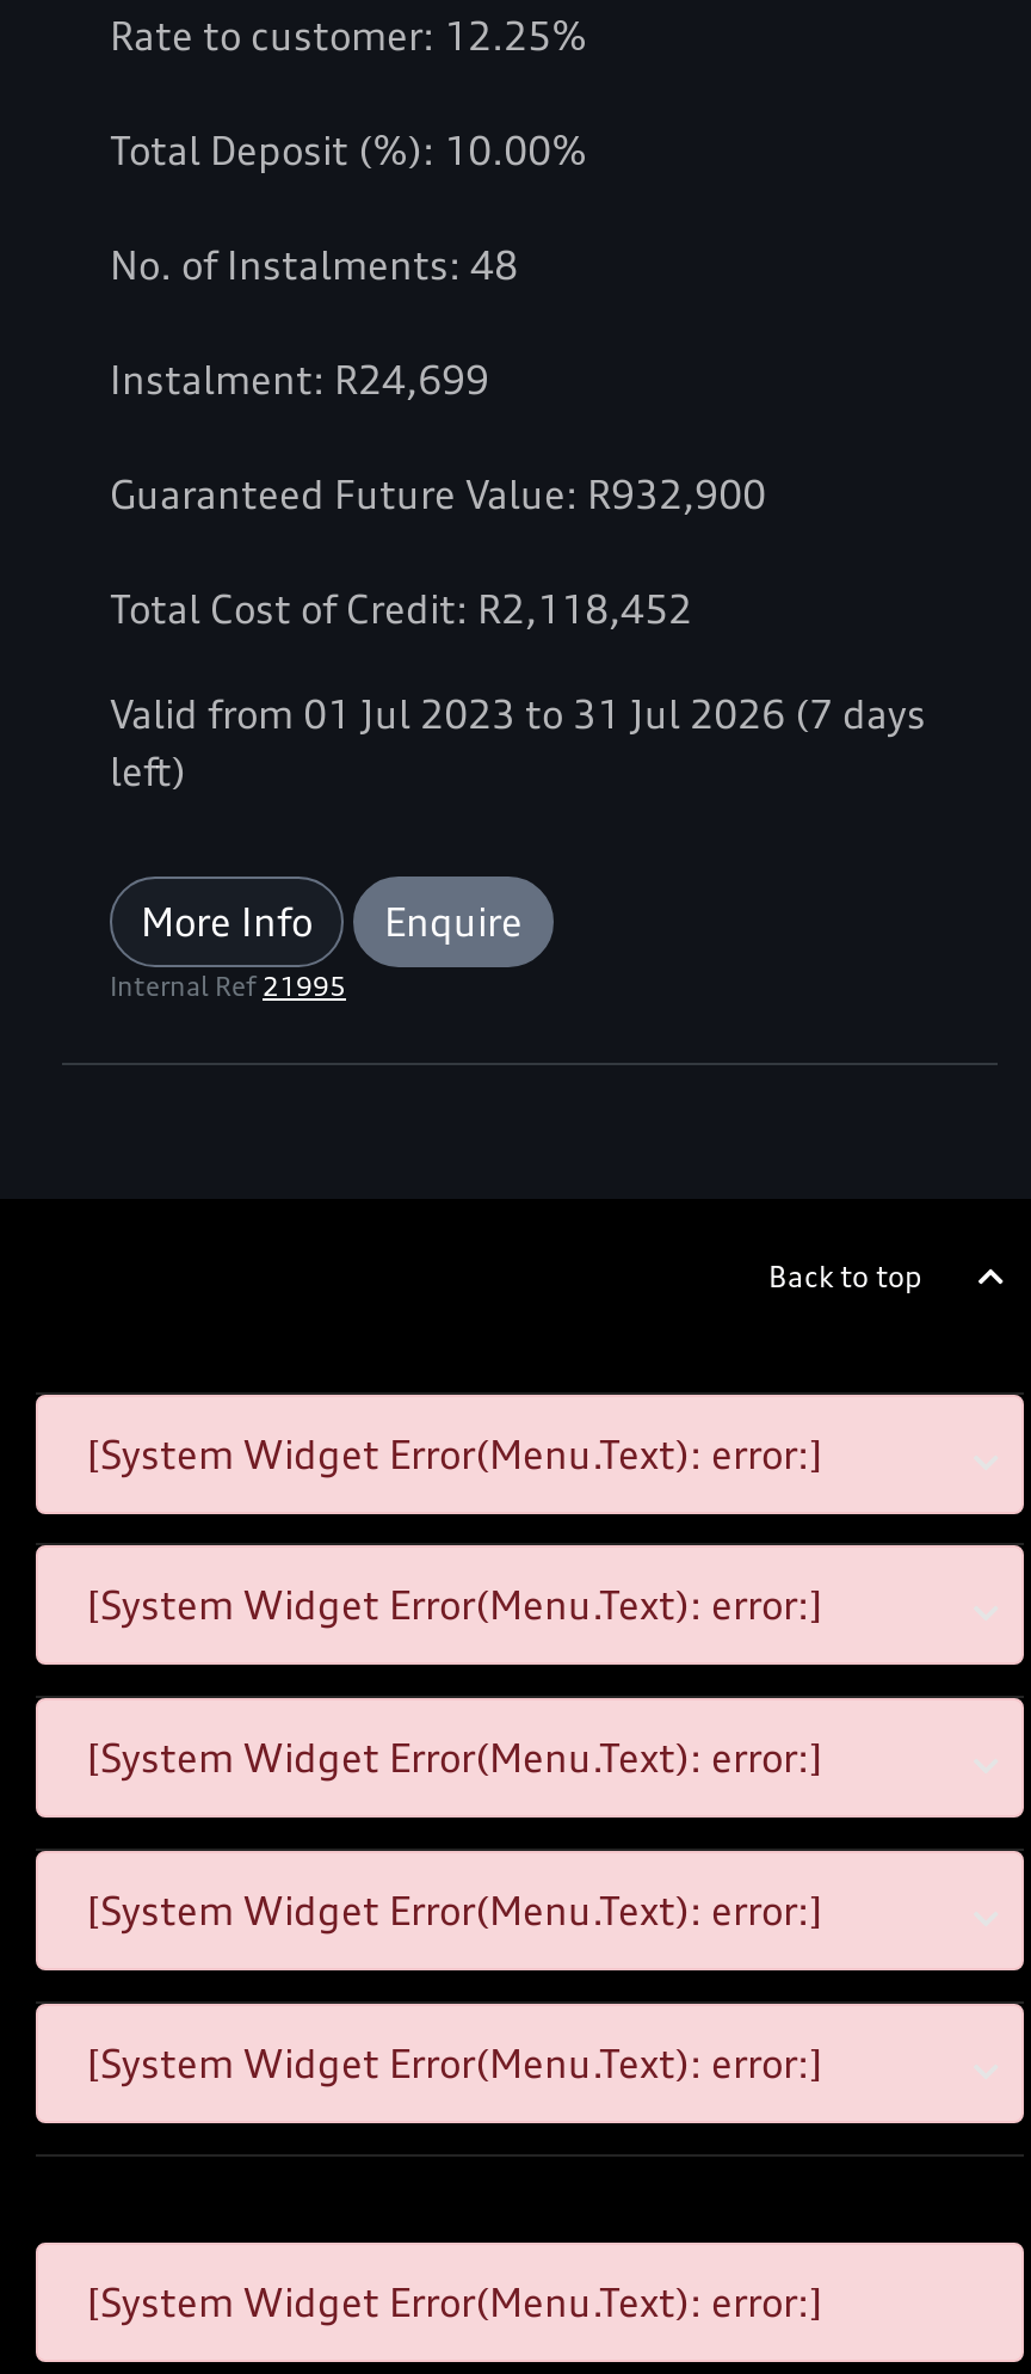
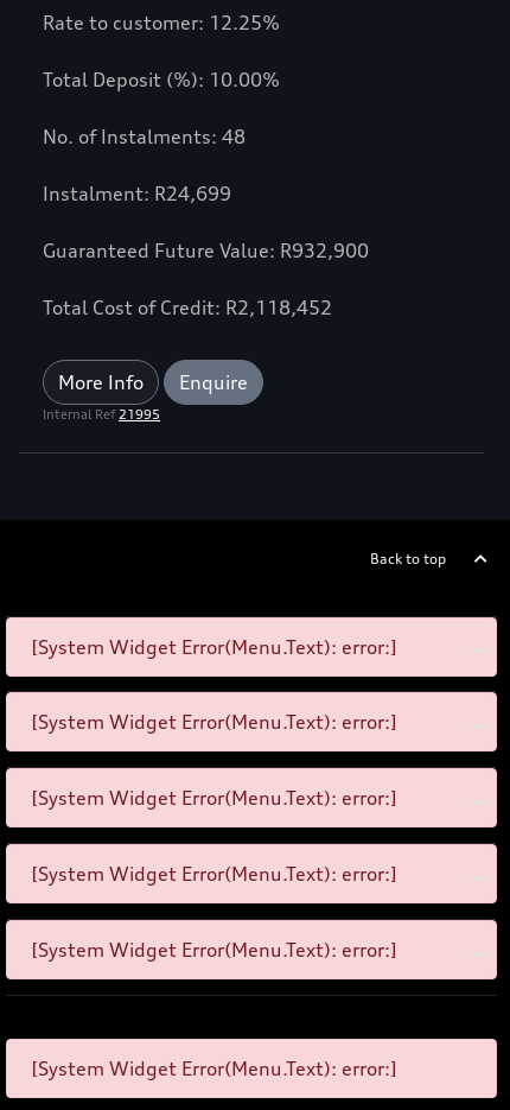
[110,690,926,795] Valid from 01 Jul 2023 to 31 Jul 2026 (7 days | left) -> none

